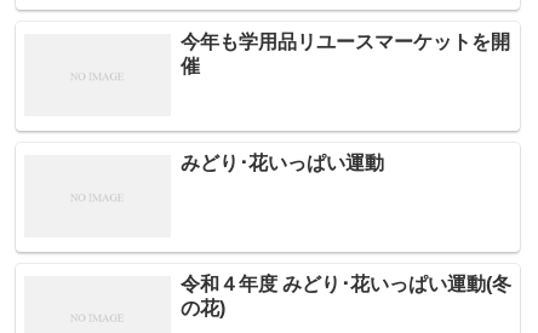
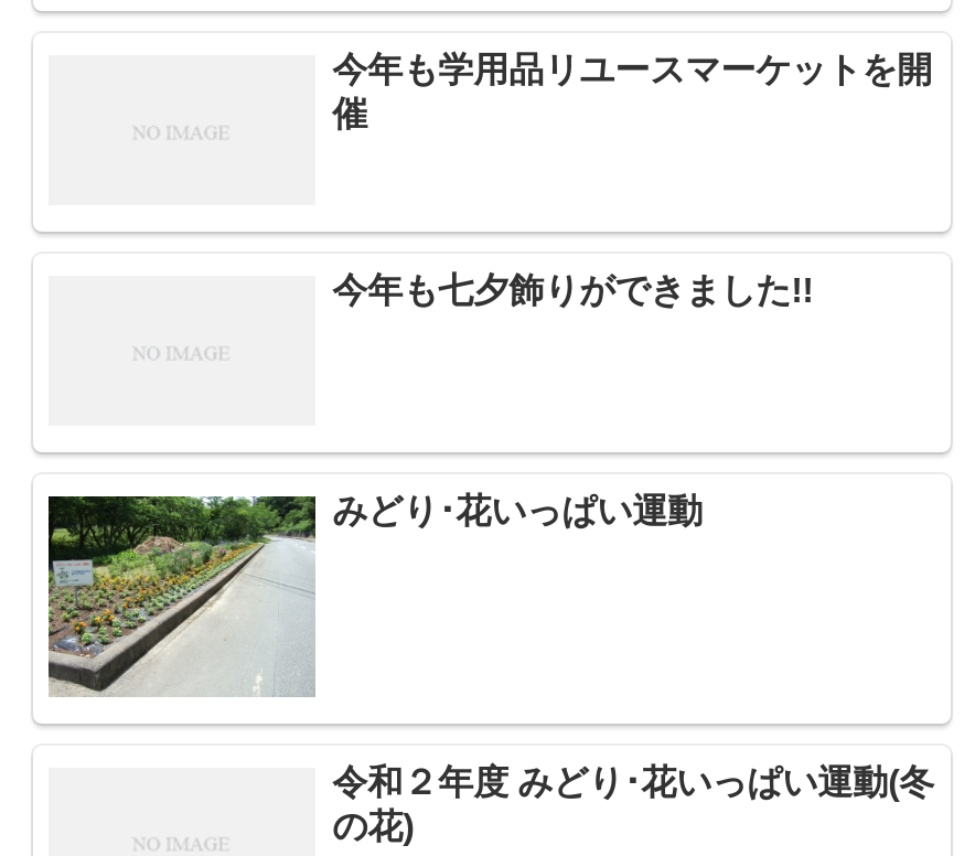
none -> [332,272,813,309] 今年も七夕飾りができました!!
none -> [46,495,318,698] [image]
[180,273,511,294] 令和４年度 みどり･花いっぱい運動(冬 -> [332,762,934,800] 令和２年度 みどり･花いっぱい運動(冬

